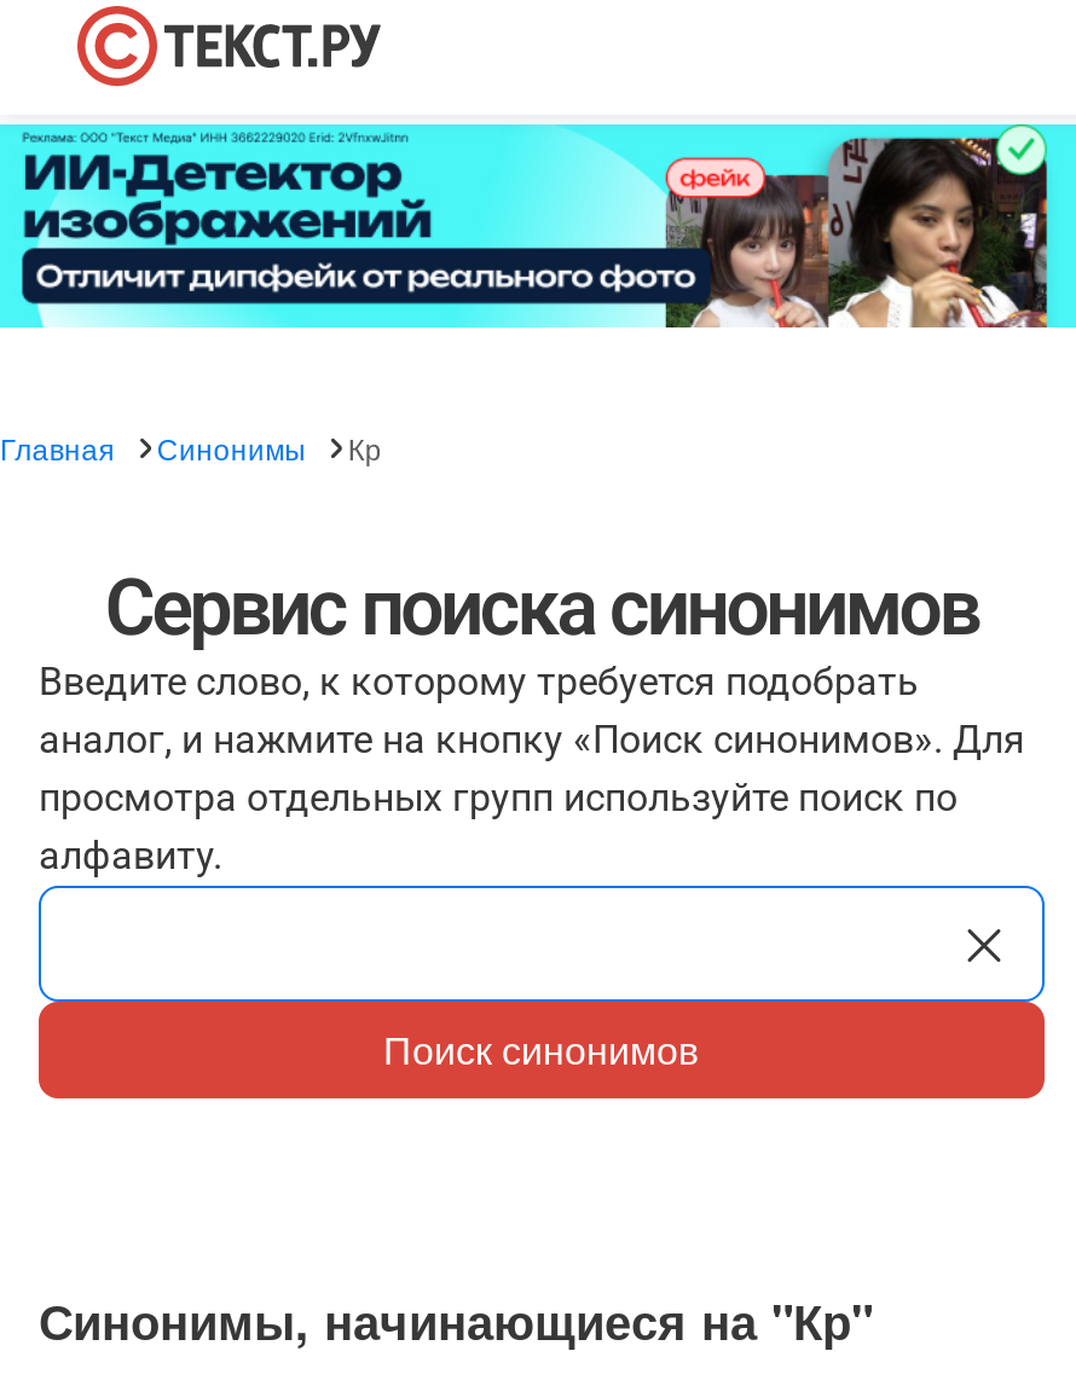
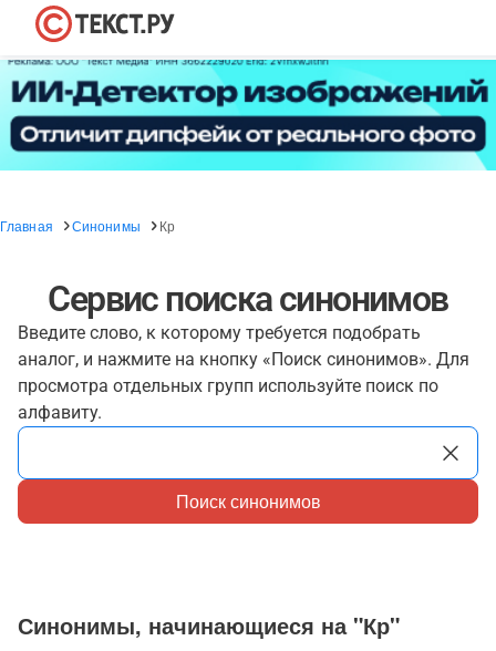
[7,124,1061,330] [image] -> [3,59,489,172] [image]

